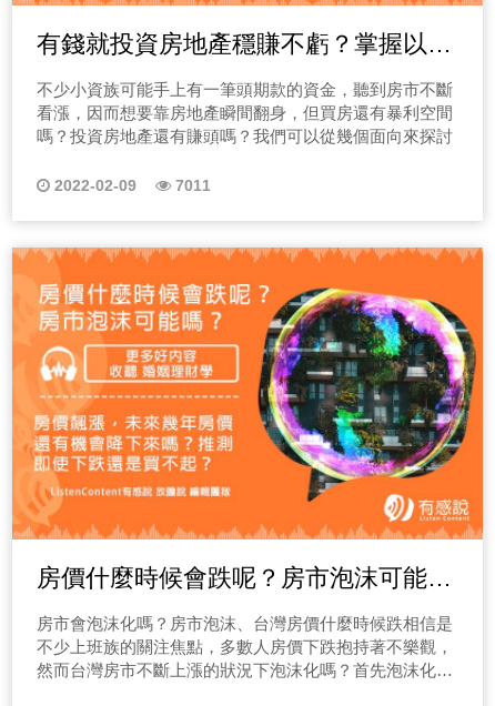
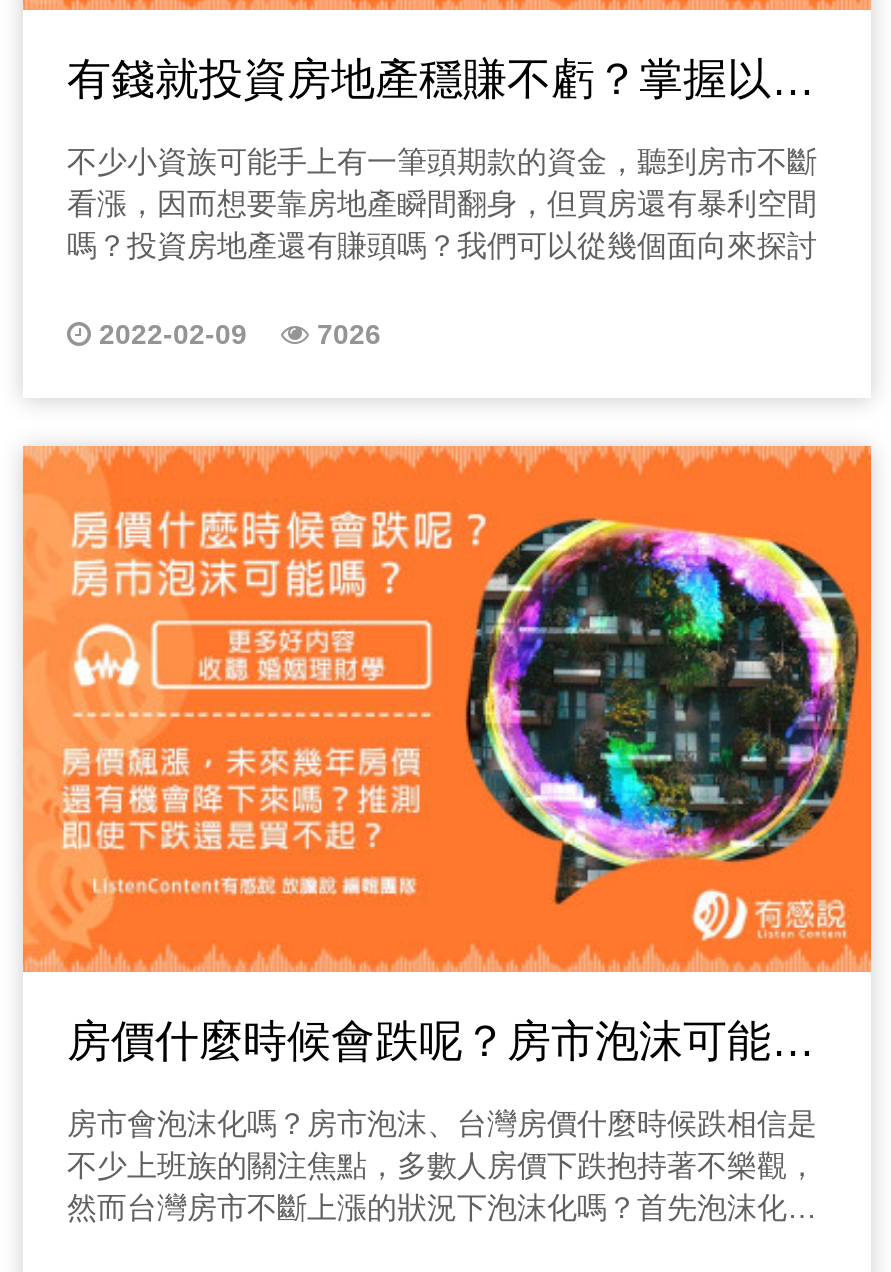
[50,177,211,195] 2022-02-09 7011 -> [91,319,381,351] 2022-02-09 7026

